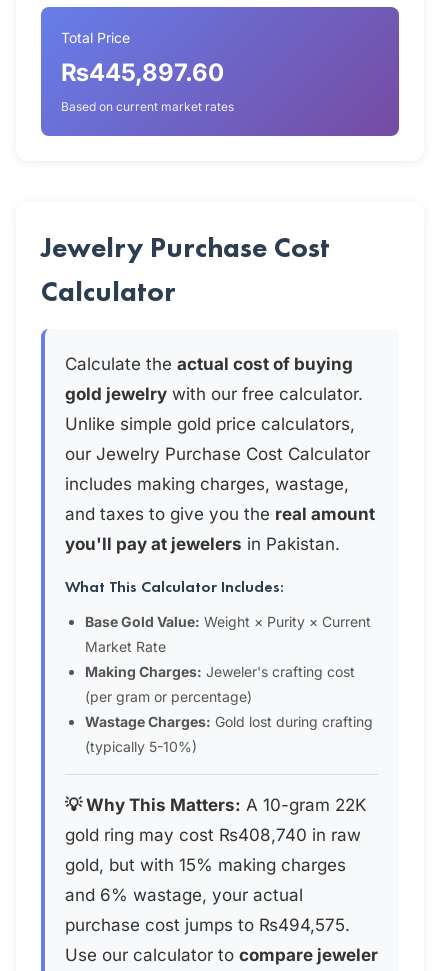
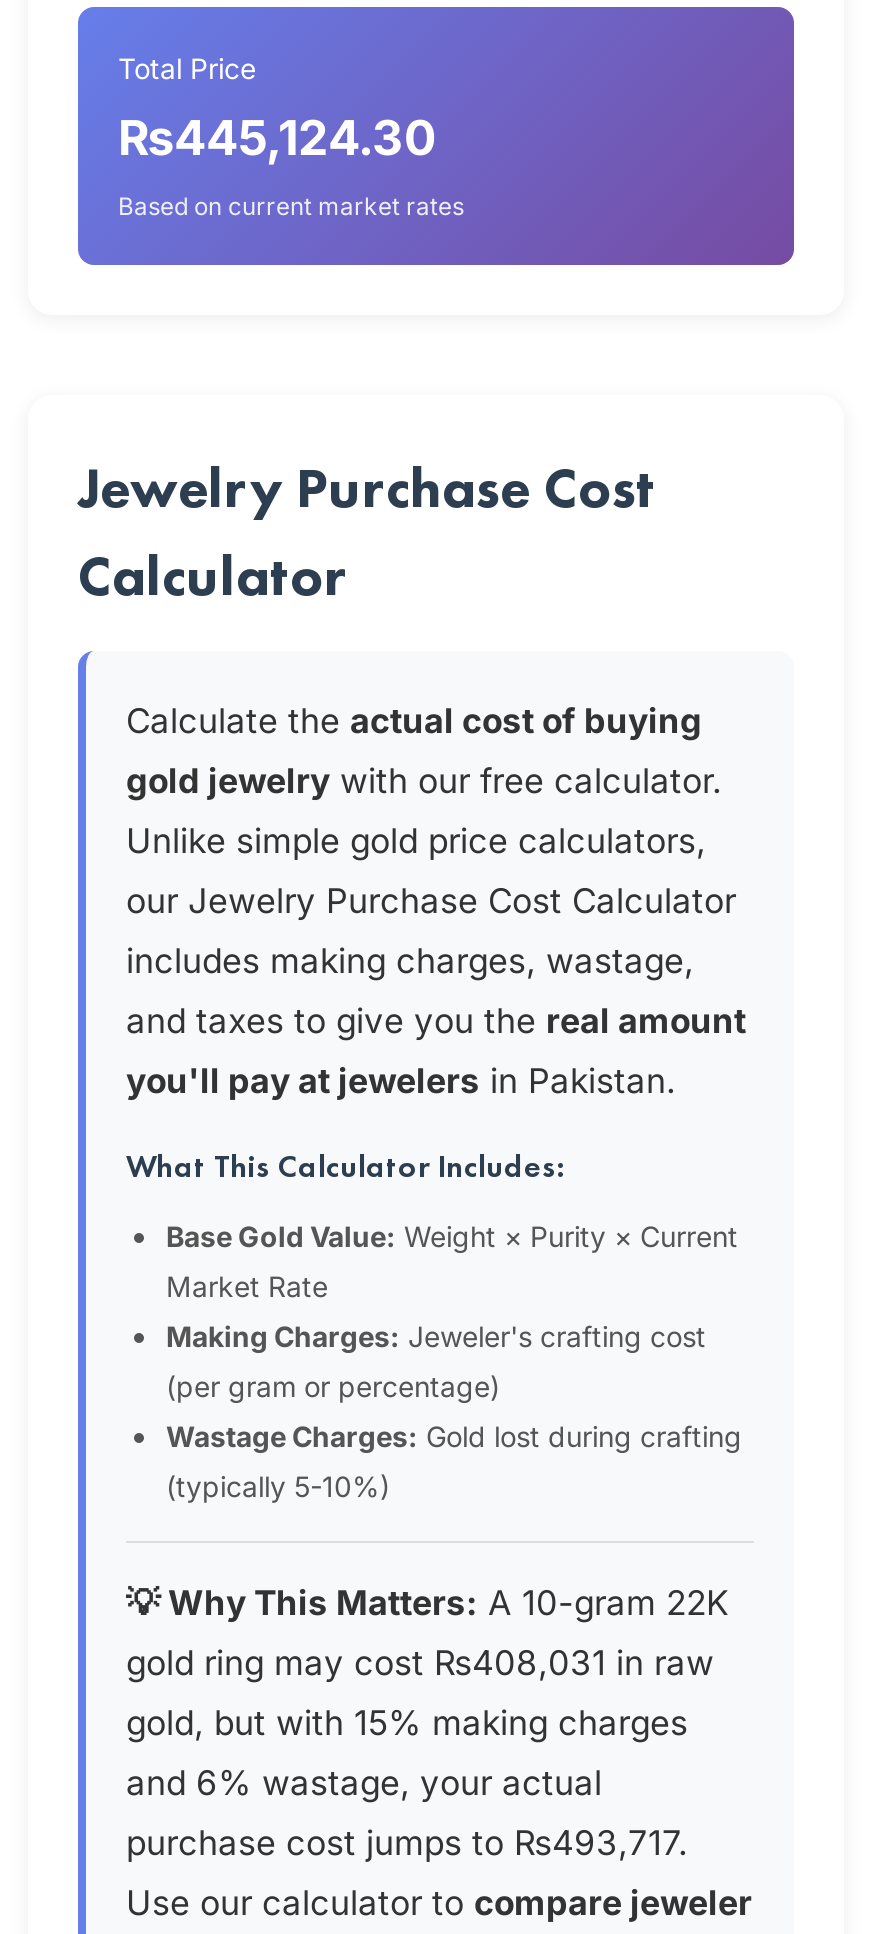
[61,58,224,87] ₨445,897.60 -> [118,109,436,167] ₨445,124.30
[65,825,361,845] gold ring may cost ₨408,740 in raw -> [126,1643,714,1683] gold ring may cost ₨408,031 in raw
[65,915,350,935] purchase cost jumps to ₨494,575. -> [126,1823,688,1863] purchase cost jumps to ₨493,717.

